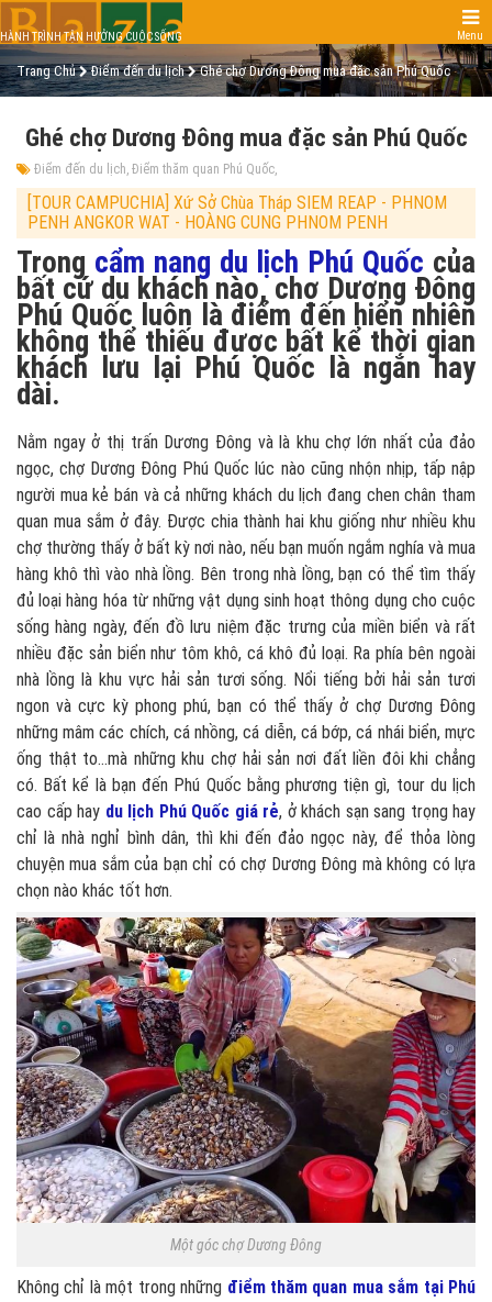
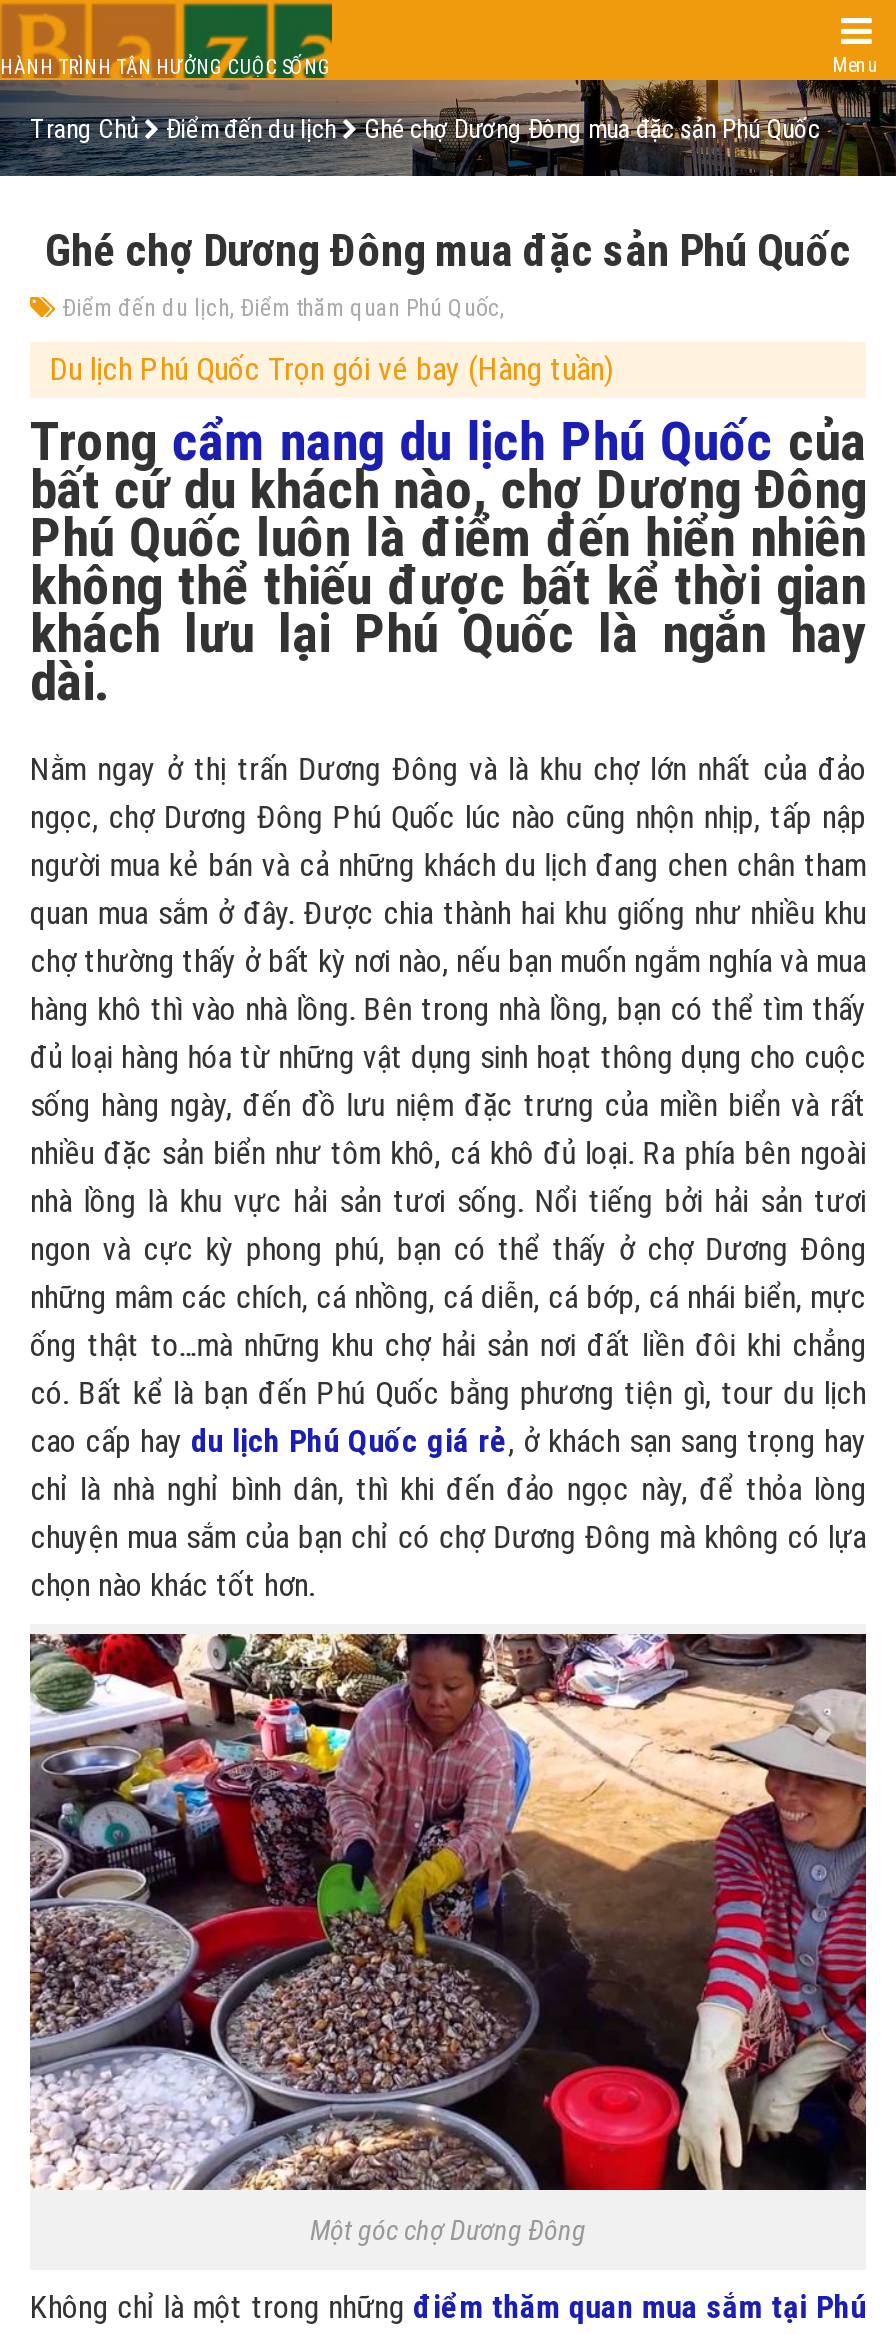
[27,192,447,233] [TOUR CAMPUCHIA] Xứ Sở Chùa Tháp SIEM REAP - PHNOM | PENH ANGKOR WAT - HOÀNG CUNG PHNOM PENH -> [50,350,614,388] Du lịch Phú Quốc Trọn gói vé bay (Hàng tuần)

